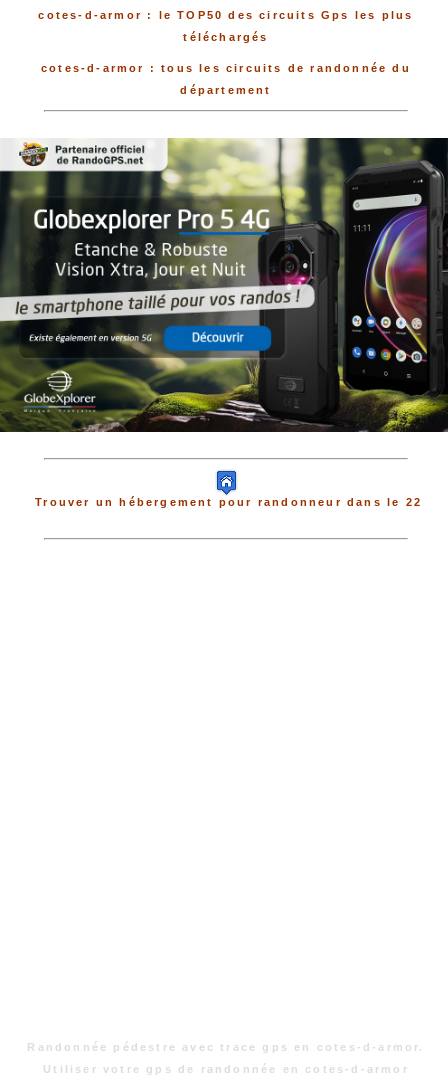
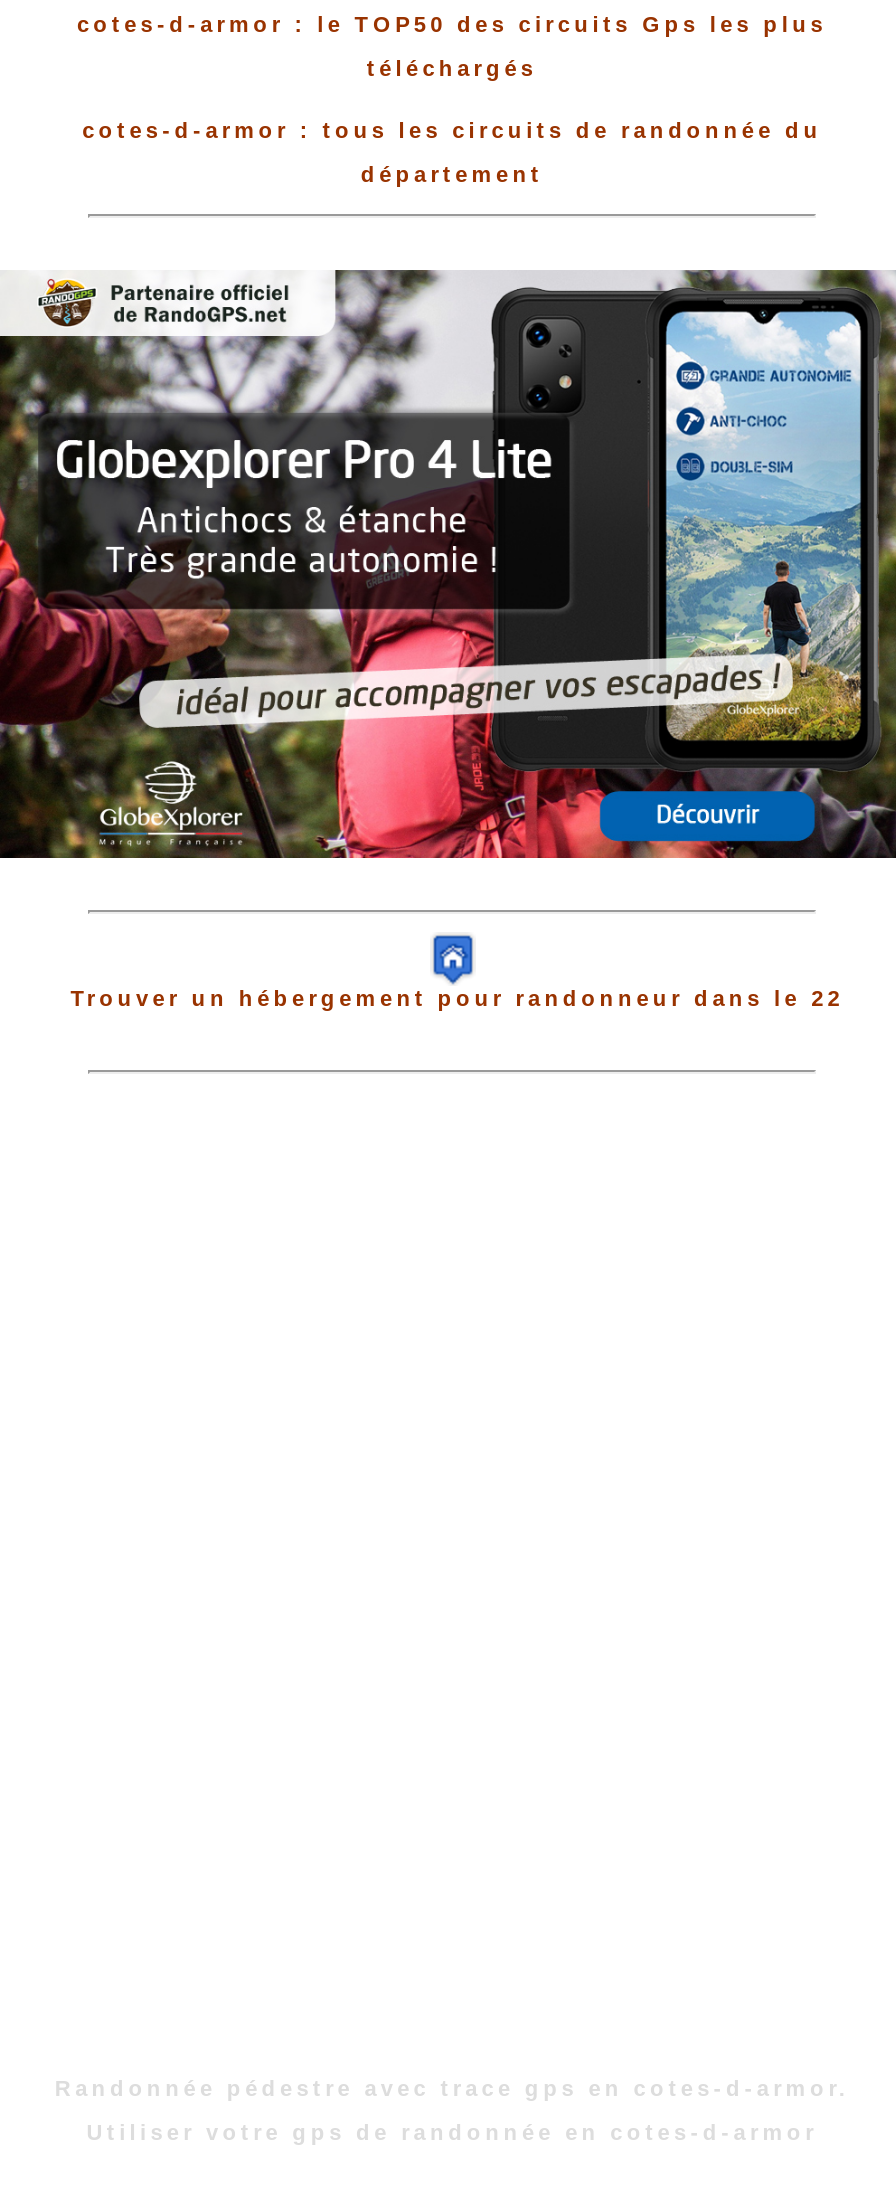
[3,137,445,433] [image] -> [6,268,890,860] [image]

